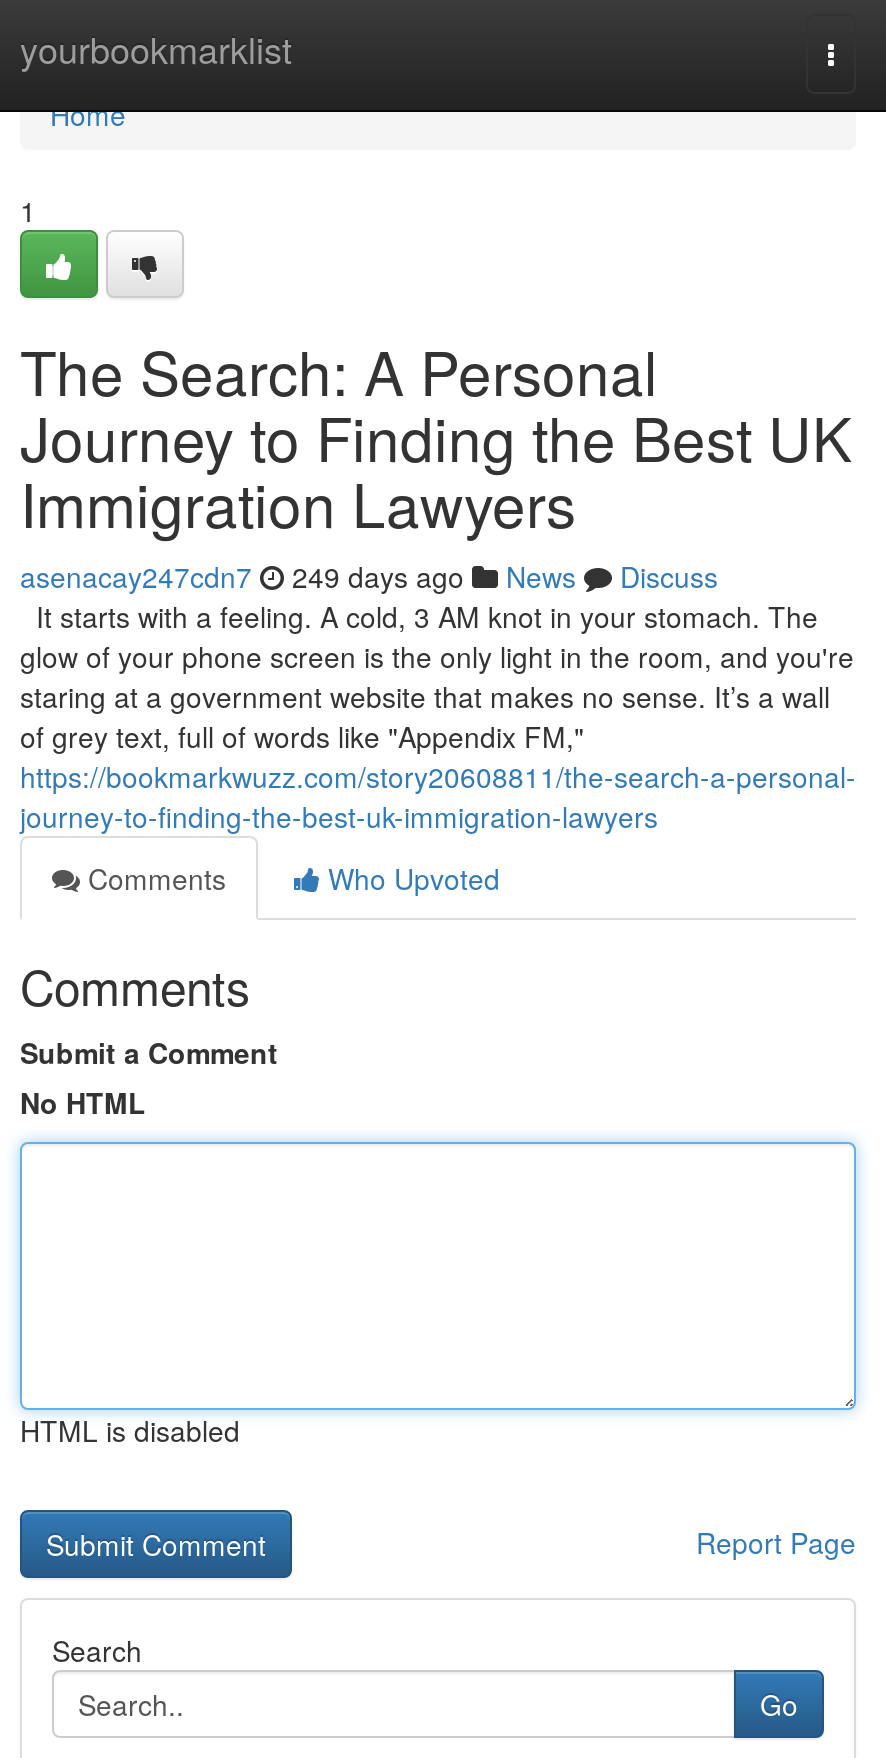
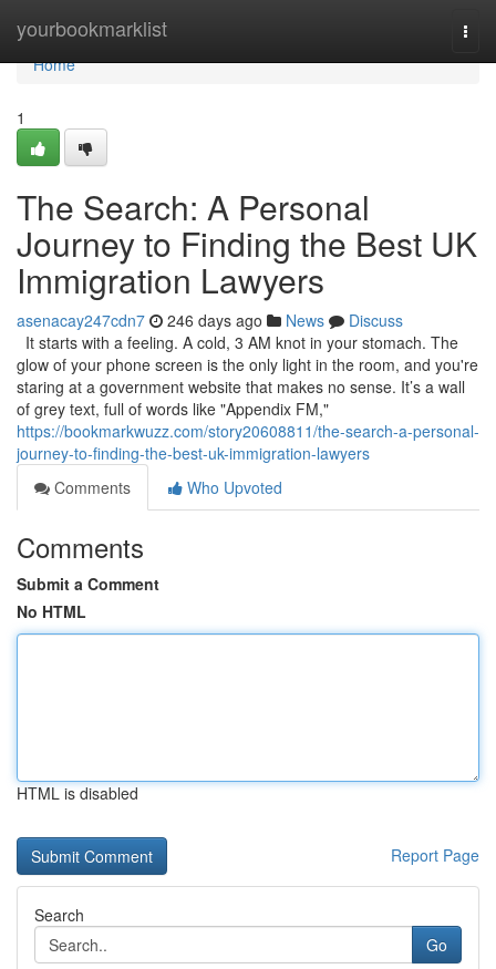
[20,556,718,596] asenacay247cdn7 249 days ago News Discuss -> [17,309,403,331] asenacay247cdn7 246 days ago News Discuss

